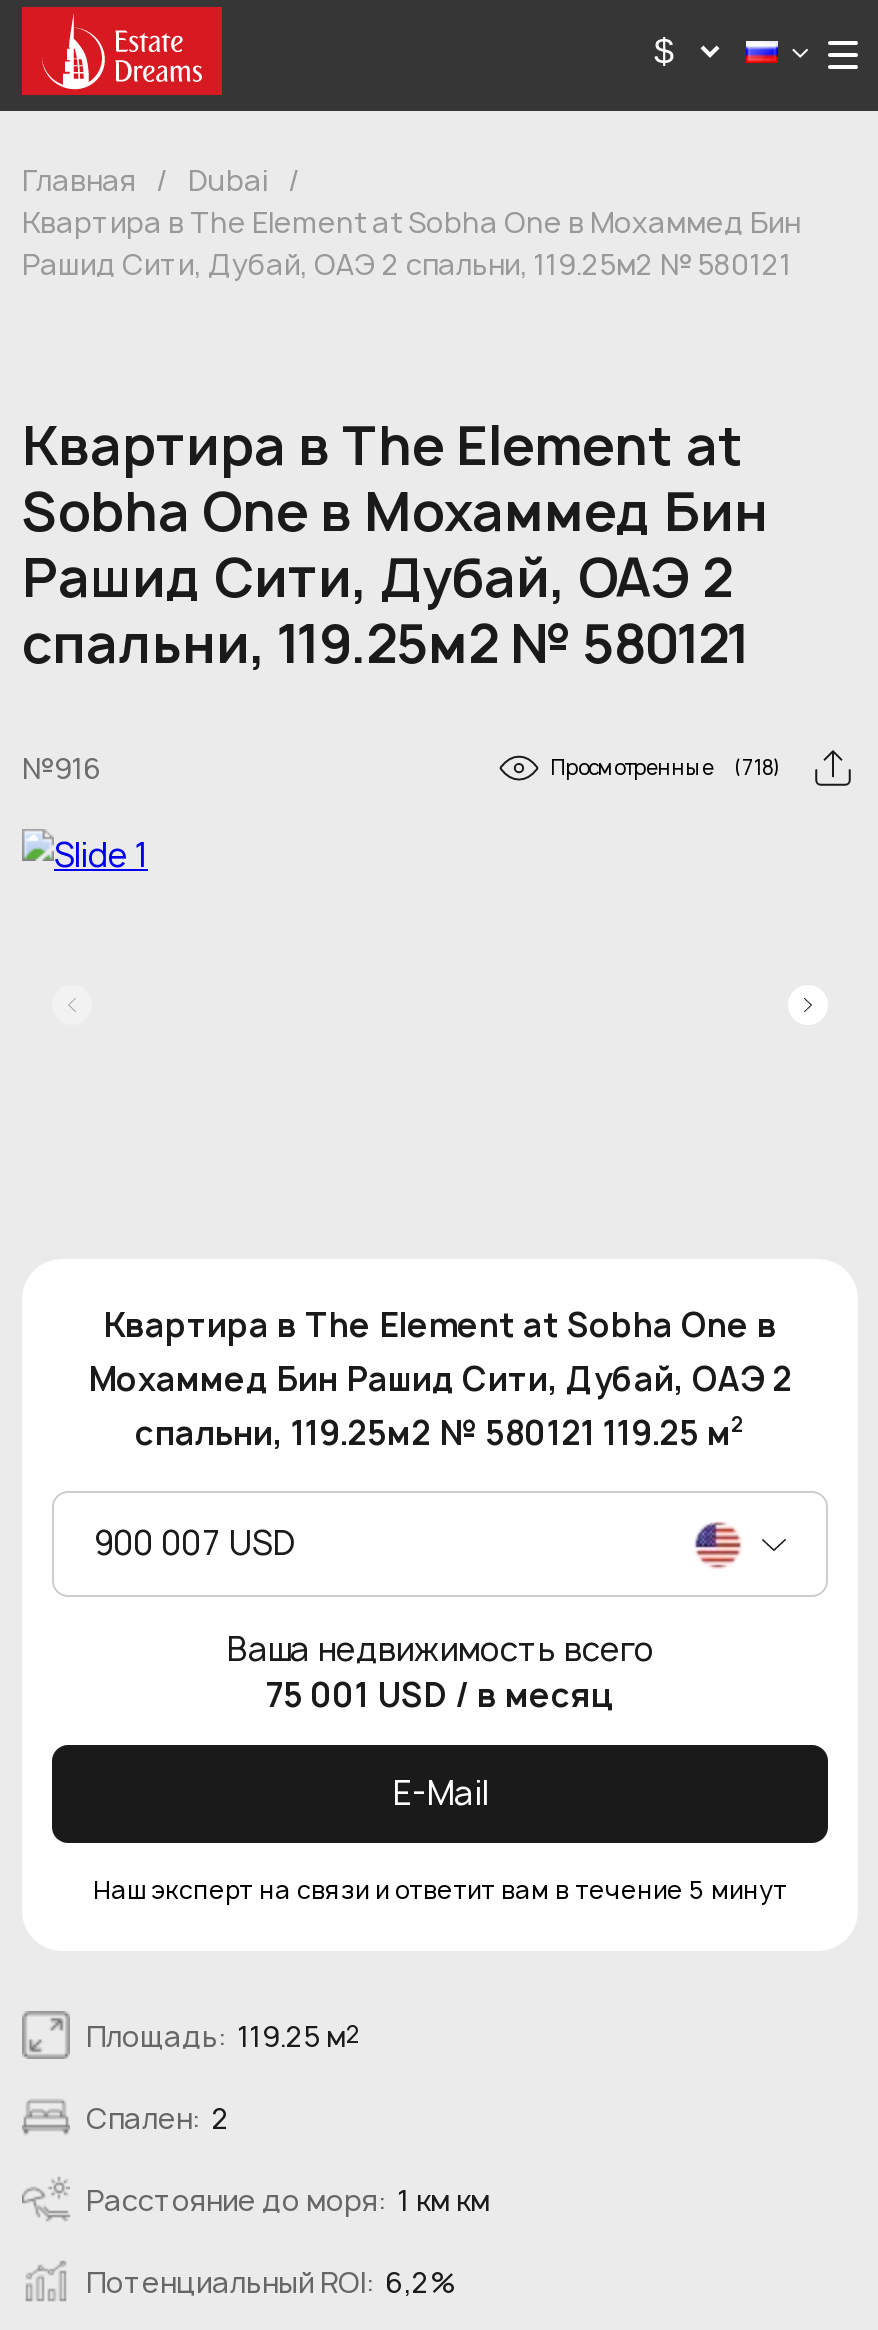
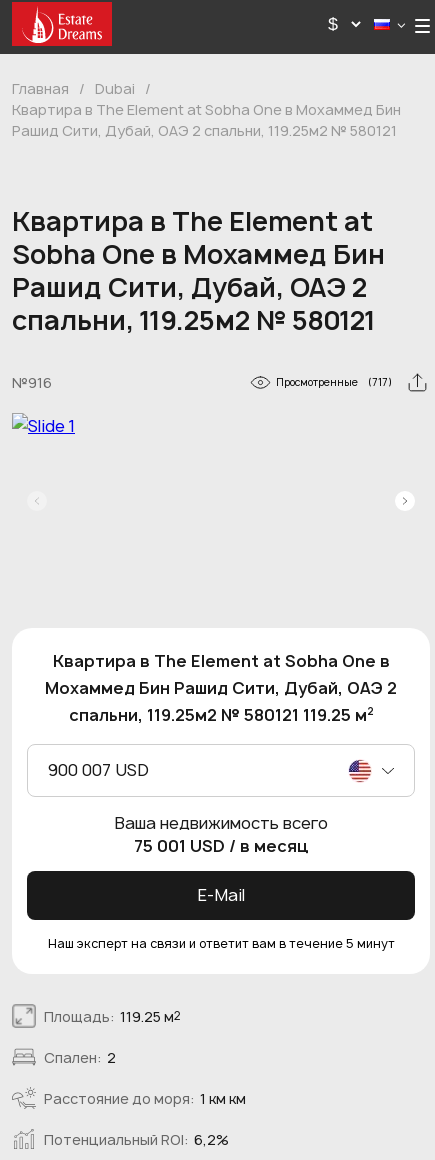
[550,753,780,781] Просмотренные (718) -> [276,375,392,389] Просмотренные (717)

